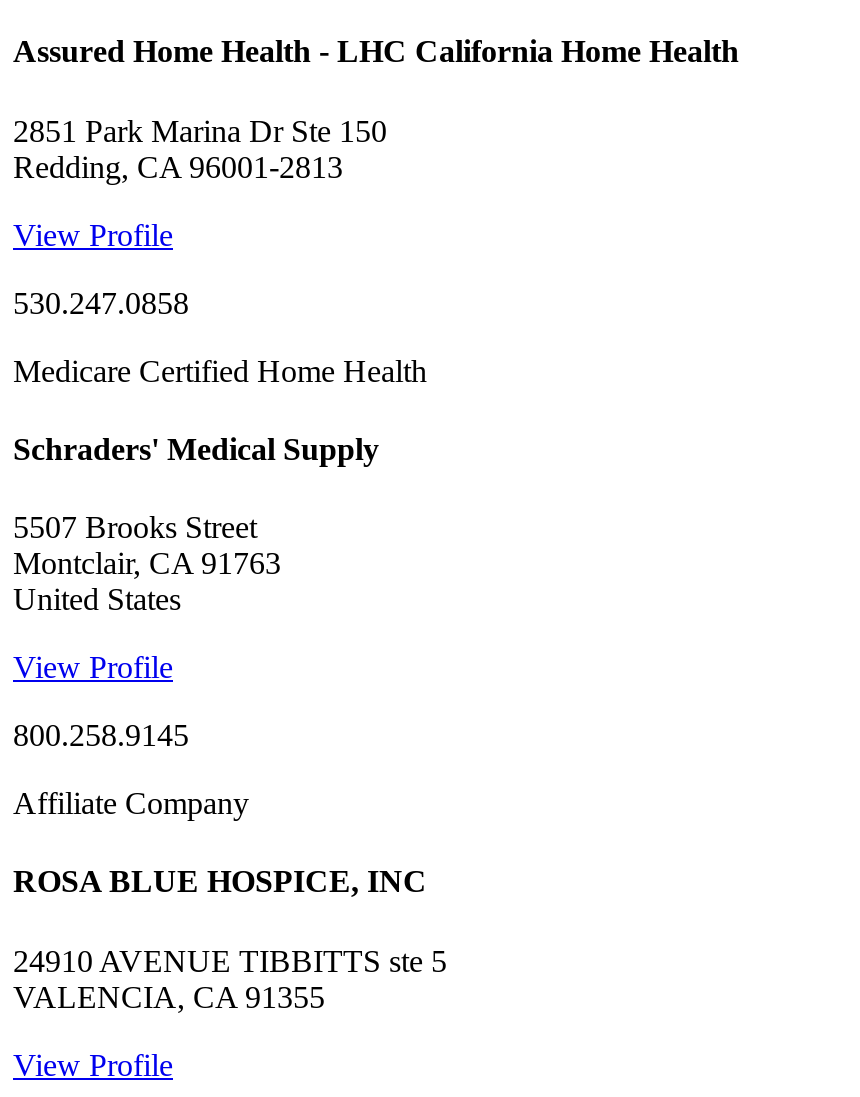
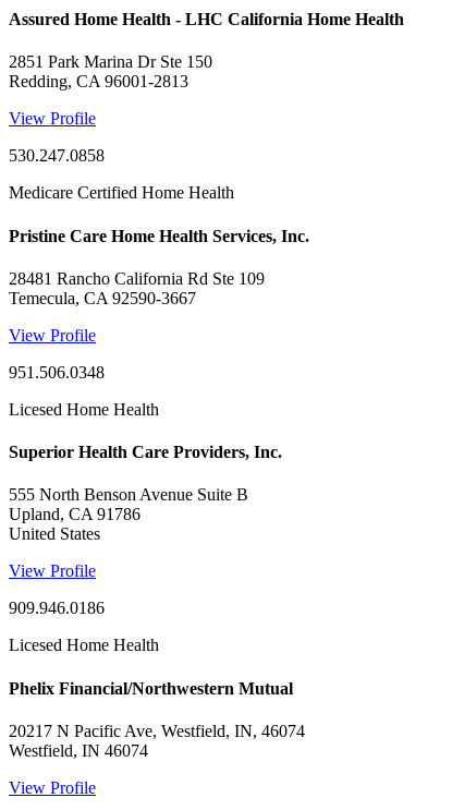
[13,431,379,580] Schraders' Medical Supply | 5507 Brooks Street | Montclair, CA 91763 -> [9,226,309,524] Pristine Care Home Health Services, Inc. | 28481 Rancho California Rd Ste 109 | Temecula, CA 92590-3667 | View Profile | 951.506.0348 | Licesed Home Health | Superior Health Care Providers, Inc. | 555 North Benson Avenue Suite B | Upland, CA 91786
[13,718,189,752] 800.258.9145 -> [9,599,105,618] 909.946.0186
[13,786,249,820] Affiliate Company -> [9,636,159,655] Licesed Home Health
[13,864,427,898] ROSA BLUE HOSPICE, INC -> [9,679,293,697] Phelix Financial/Northwestern Mutual
[13,943,447,1013] 24910 AVENUE TIBBITTS ste 5 | VALENCIA, CA 91355 -> [9,722,305,760] 20217 N Pacific Ave, Westfield, IN, 46074 | Westfield, IN 46074

